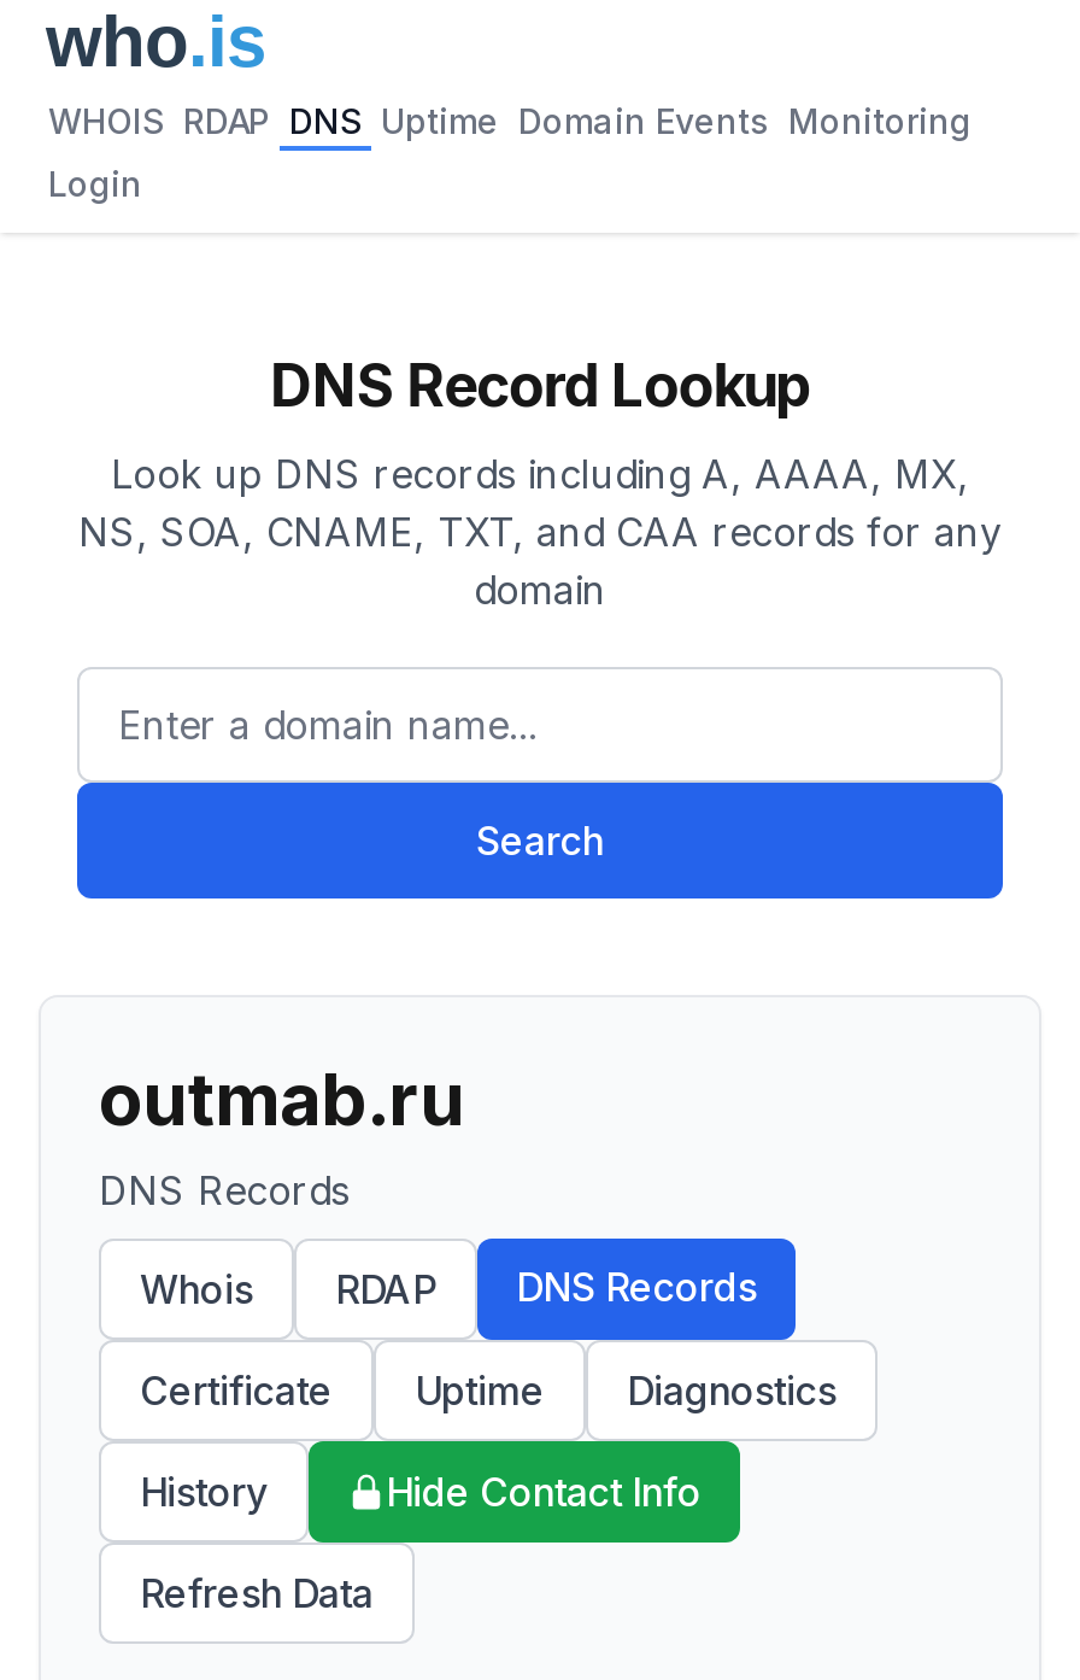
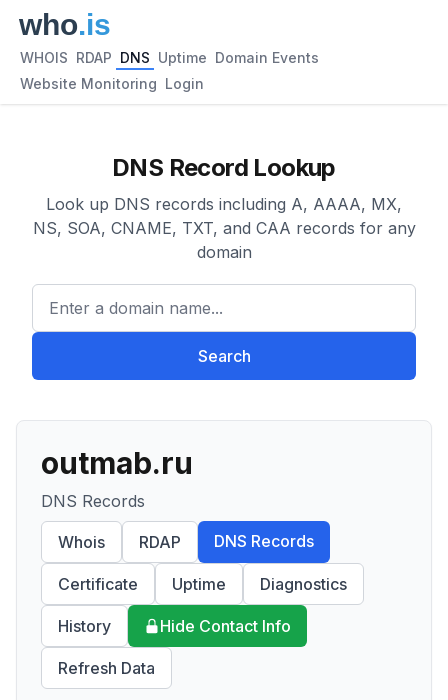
[48,100,972,141] WHOIS RDAP DNS Uptime Domain Events Monitoring -> [20,49,319,66] WHOIS RDAP DNS Uptime Domain Events
[48,163,142,204] Login -> [20,75,204,92] Website Monitoring Login

